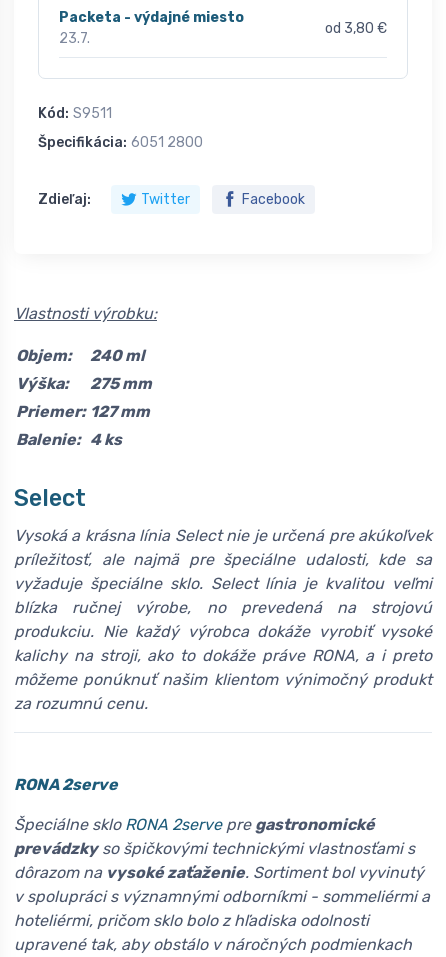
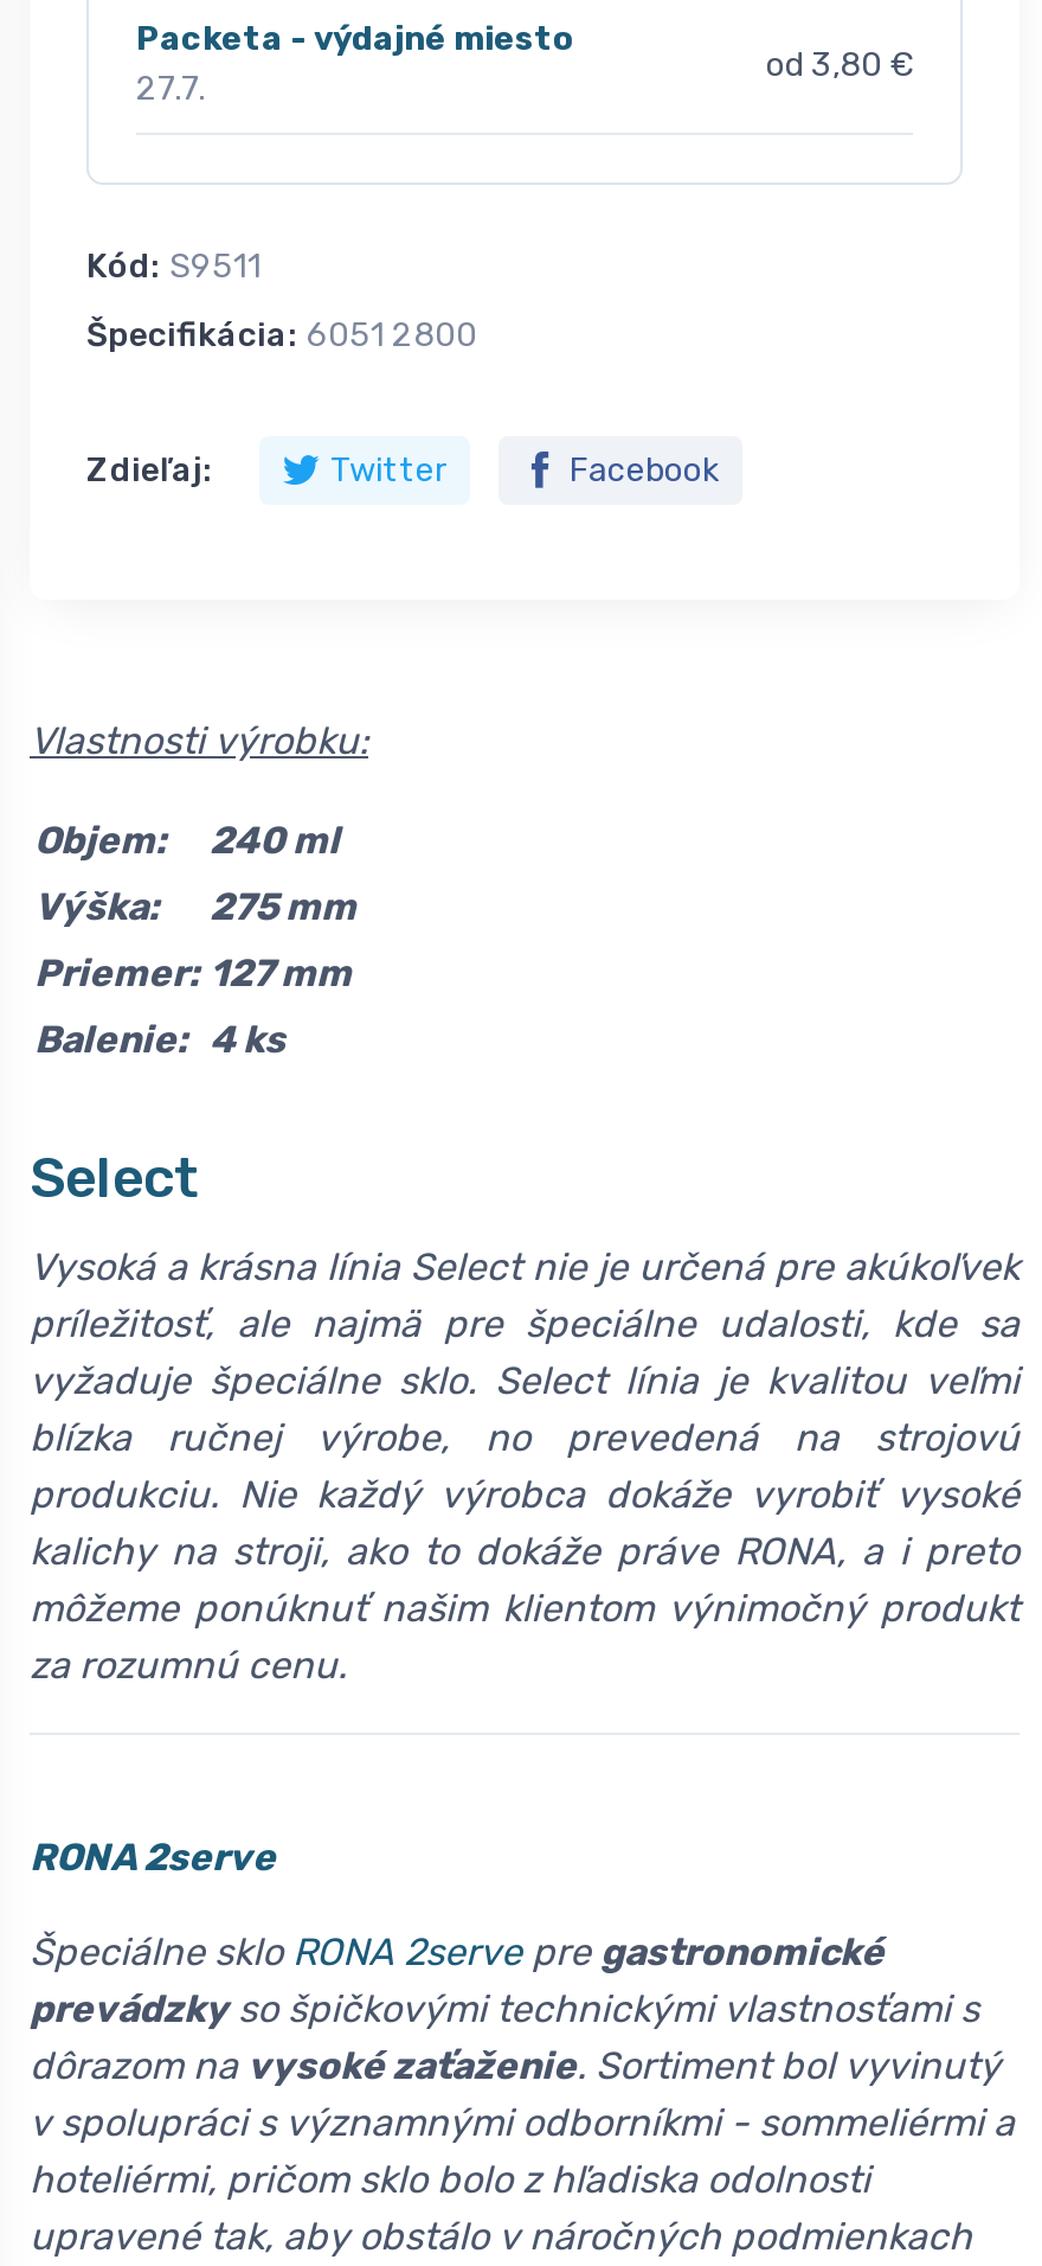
[59,30,90,47] 23.7. -> [136,70,205,110] 27.7.

